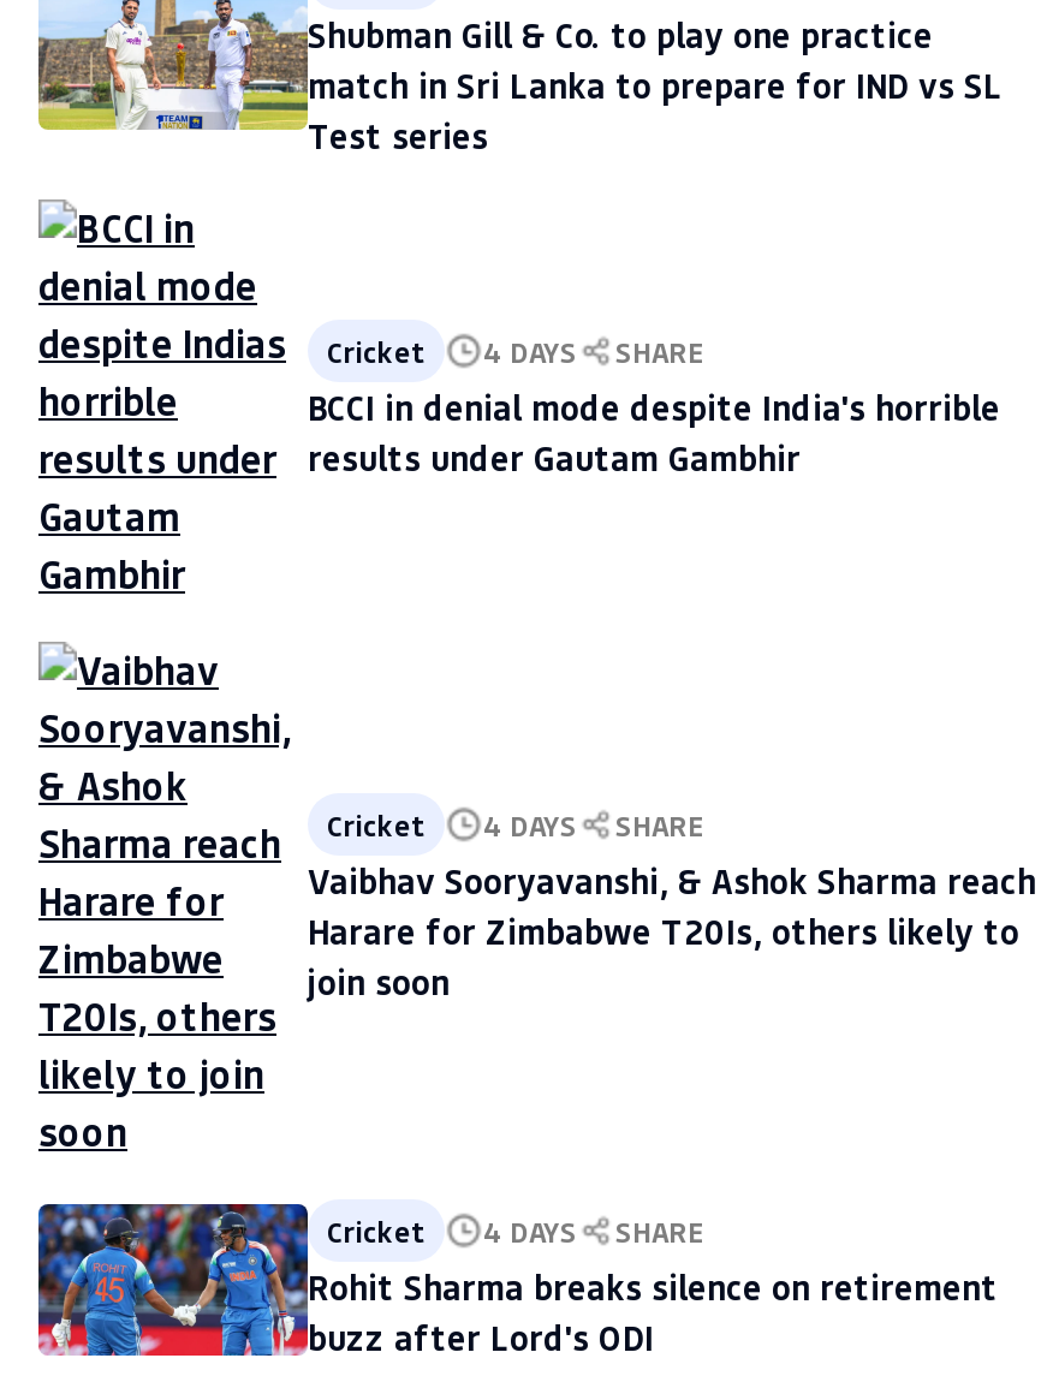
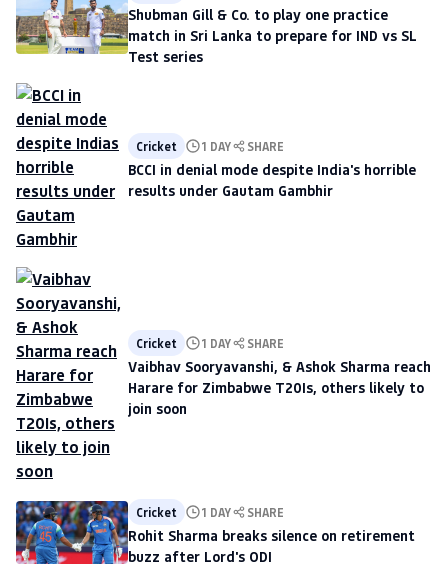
[327,331,704,370] Cricket 4 DAYS SHARE -> [136,138,284,154] Cricket 1 DAY SHARE
[327,806,704,844] Cricket 4 DAYS SHARE -> [136,335,284,351] Cricket 1 DAY SHARE
[327,1211,704,1249] Cricket 4 DAYS SHARE -> [136,504,284,520] Cricket 1 DAY SHARE

